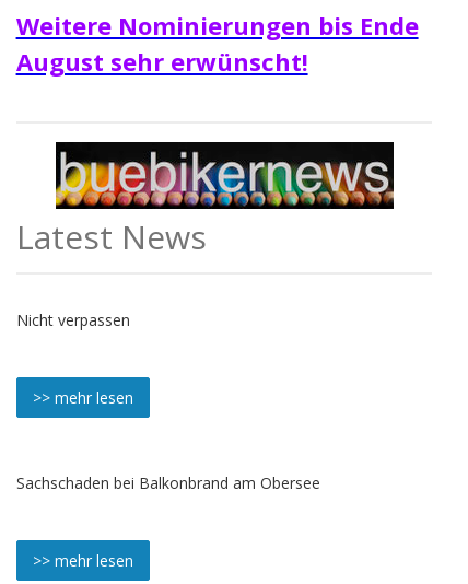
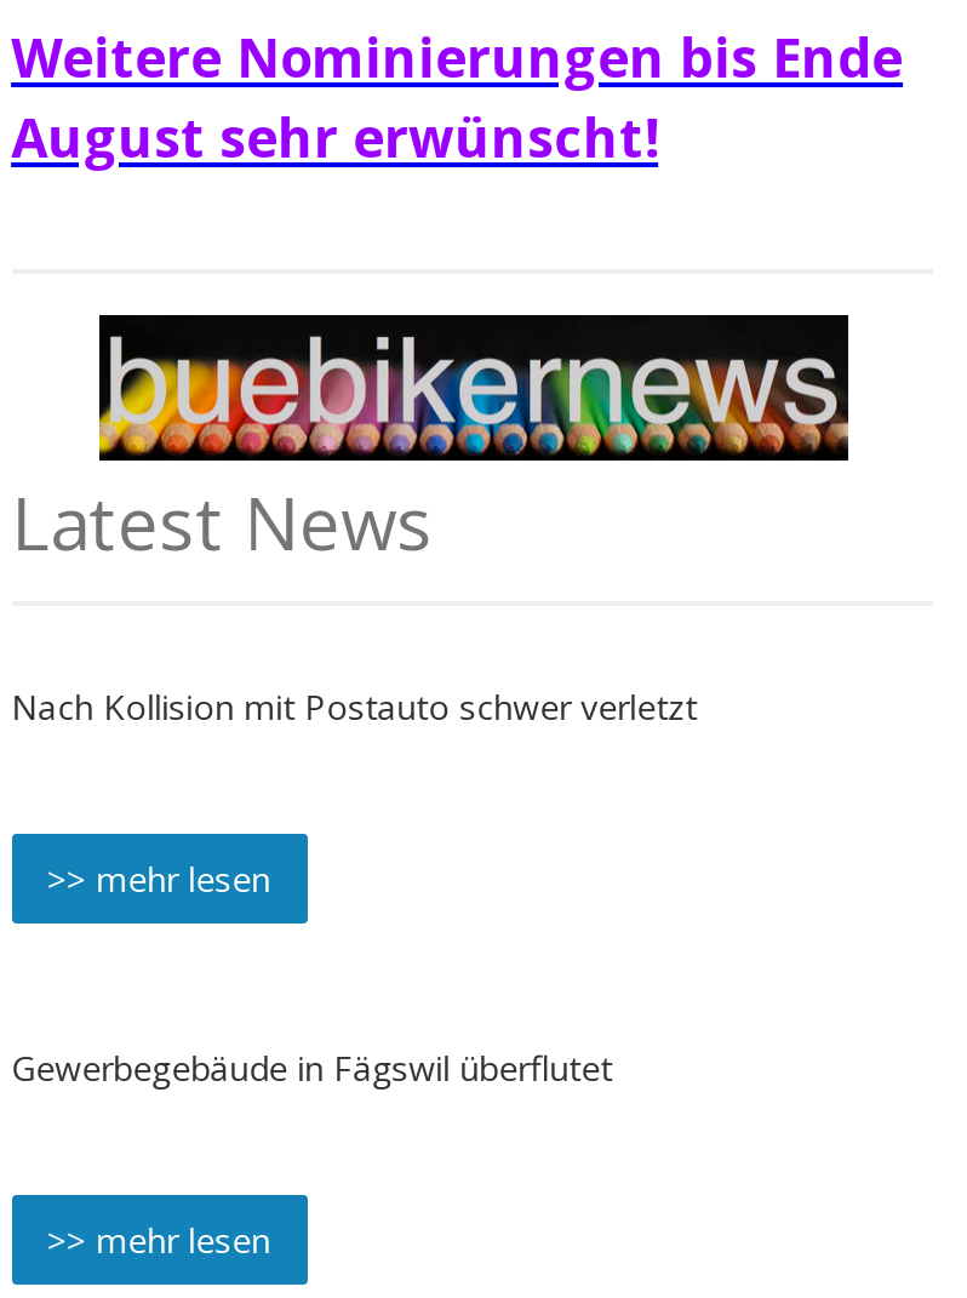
[16,310,130,330] Nicht verpassen -> [11,684,697,730] Nach Kollision mit Postauto schwer verletzt
[16,473,320,493] Sachschaden bei Balkonbrand am Obersee -> [11,1045,612,1091] Gewerbegebäude in Fägswil überflutet

